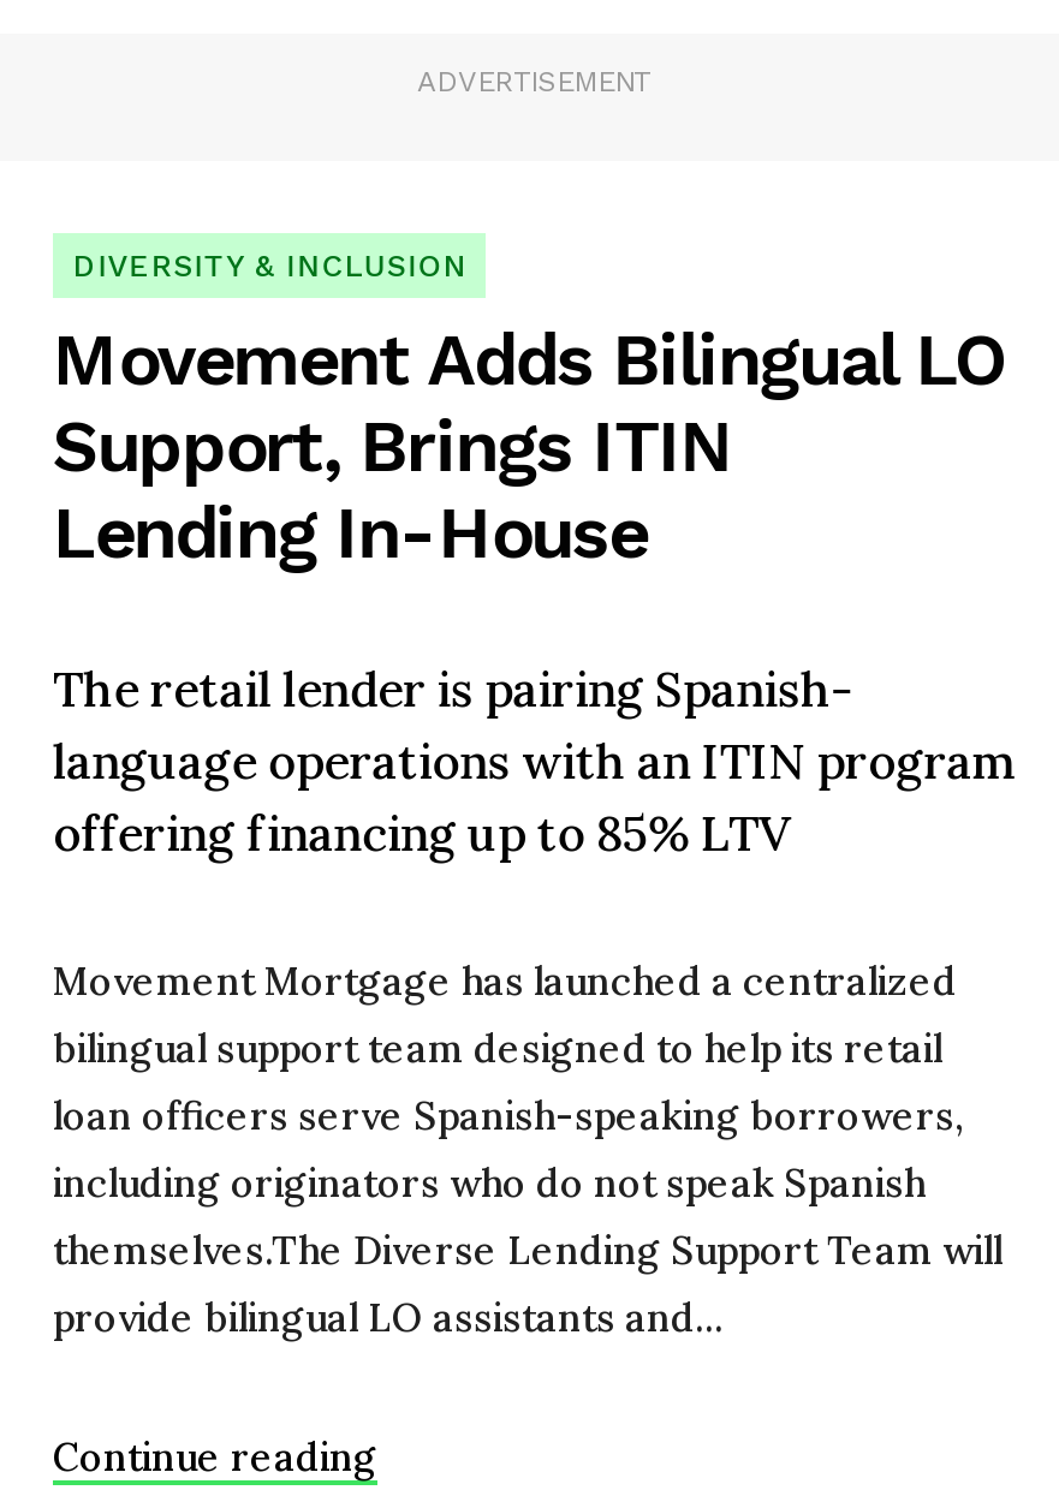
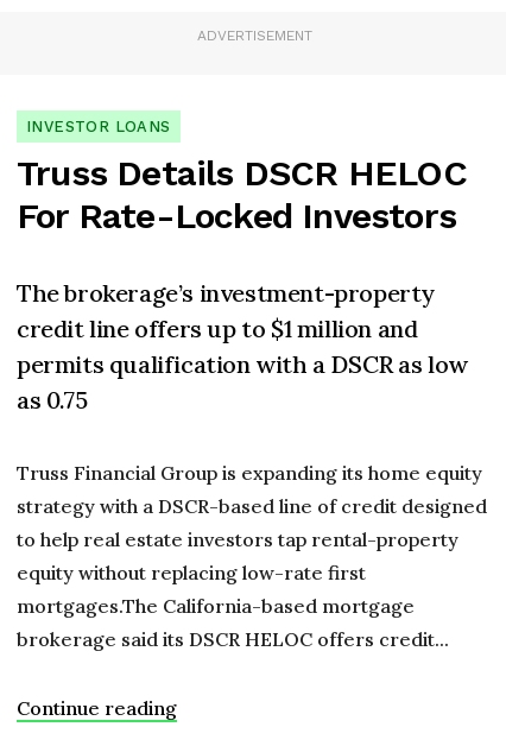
[53,248,1008,575] DIVERSITY & INCLUSION | Movement Adds Bilingual LO | Support, Brings ITIN | Lending In-House -> [17,118,467,237] INVESTOR LOANS | Truss Details DSCR HELOC | For Rate-Locked Investors
[53,659,1015,863] The retail lender is pairing Spanish- | language operations with an ITIN program | offering financing up to 85% LTV -> [17,278,468,415] The brokerage’s investment-property | credit line offers up to $1 million and | permits qualification with a DSCR as low | as 0.75
[53,957,1003,1341] Movement Mortgage has launched a centralized | bilingual support team designed to help its retail | loan officers serve Spanish-speaking borrowers, | including originators who do not speak Spanish | themselves.The Diverse Lending Support Team will | provide bilingual LO assistants and... -> [17,461,487,651] Truss Financial Group is expanding its home equity | strategy with a DSCR-based line of credit designed | to help real estate investors tap rental-property | equity without replacing low-rate first | mortgages.The California-based mortgage | brokerage said its DSCR HELOC offers credit...

